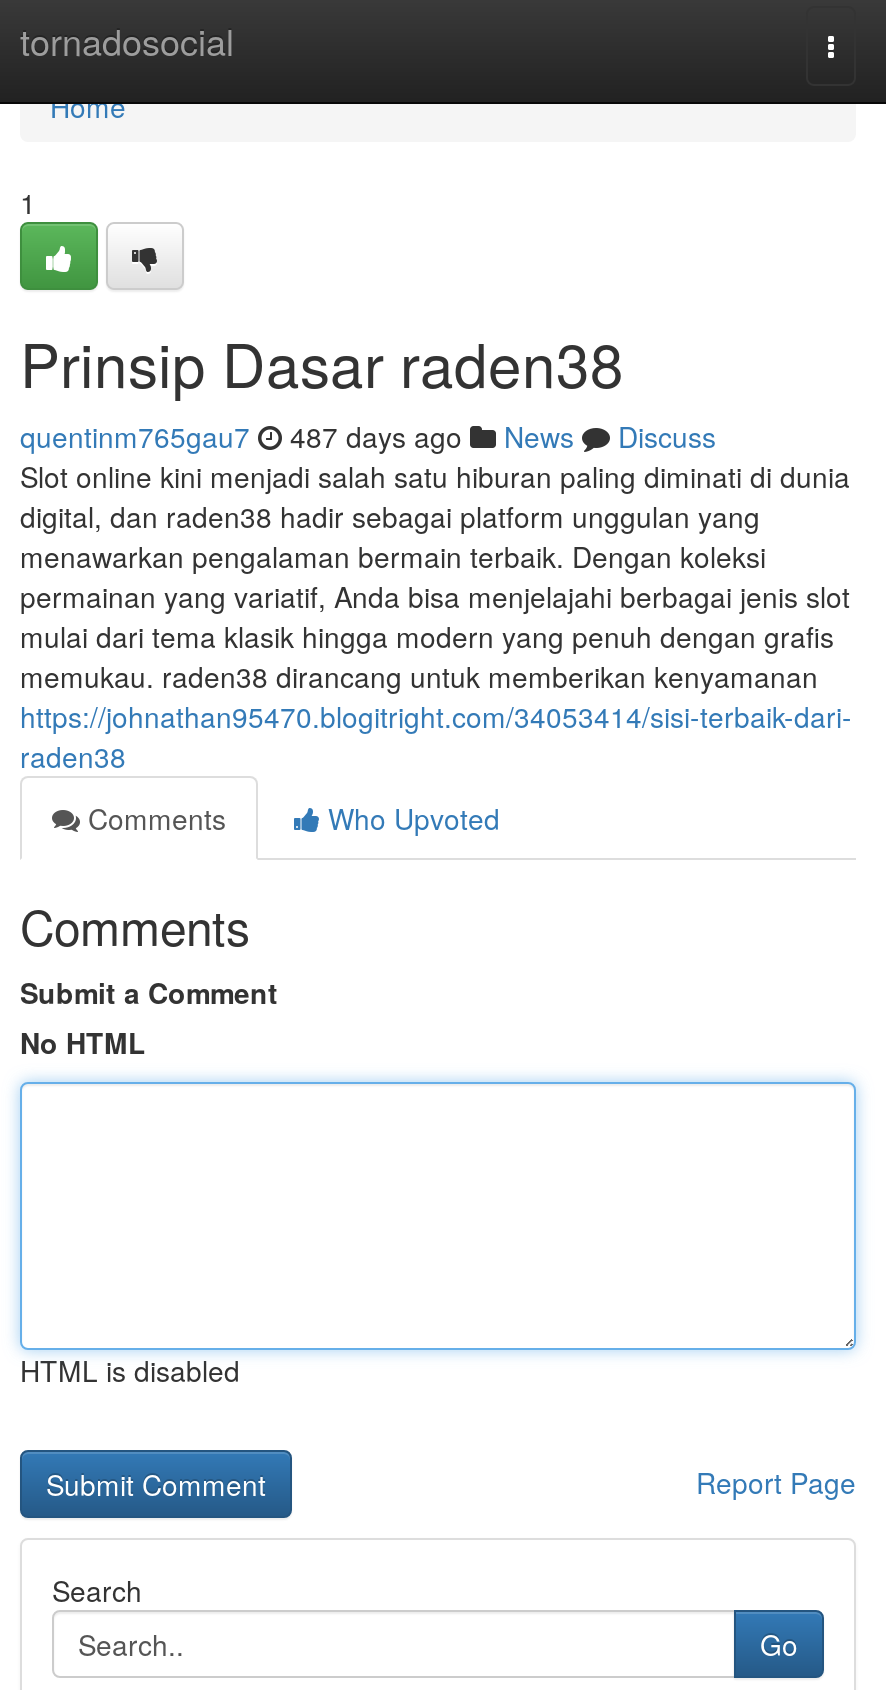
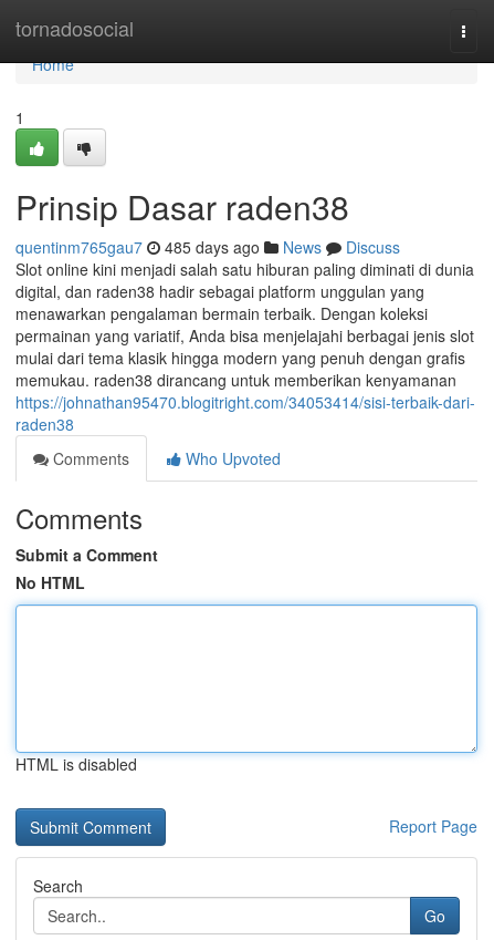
[20,416,716,456] quentinm765gau7 487 days ago News Discuss -> [15,236,400,258] quentinm765gau7 485 days ago News Discuss

